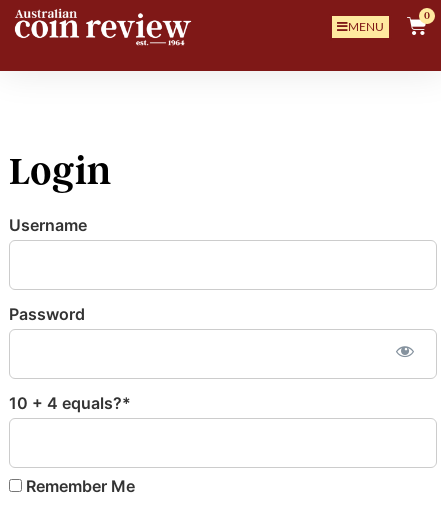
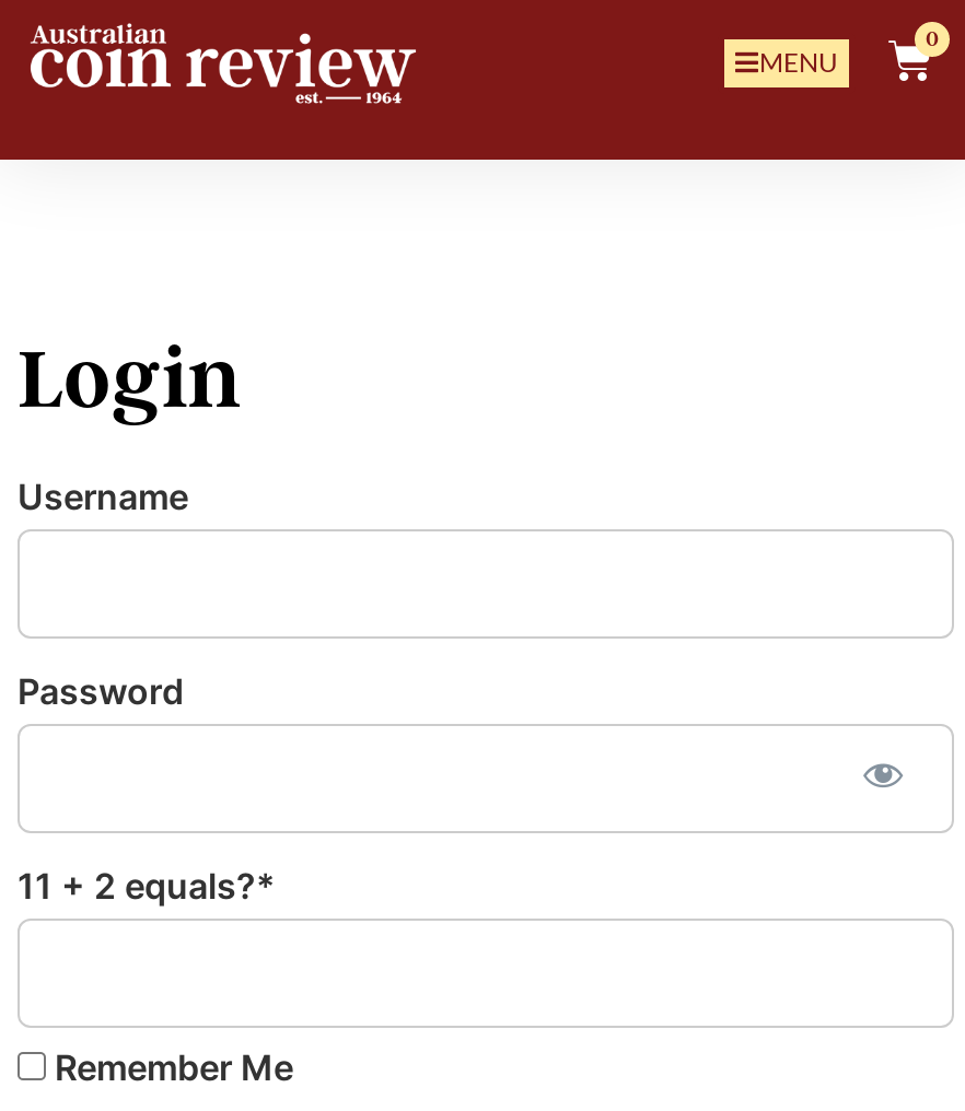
[9,392,131,412] 10 + 4 equals?* -> [18,863,276,907] 11 + 2 equals?*

